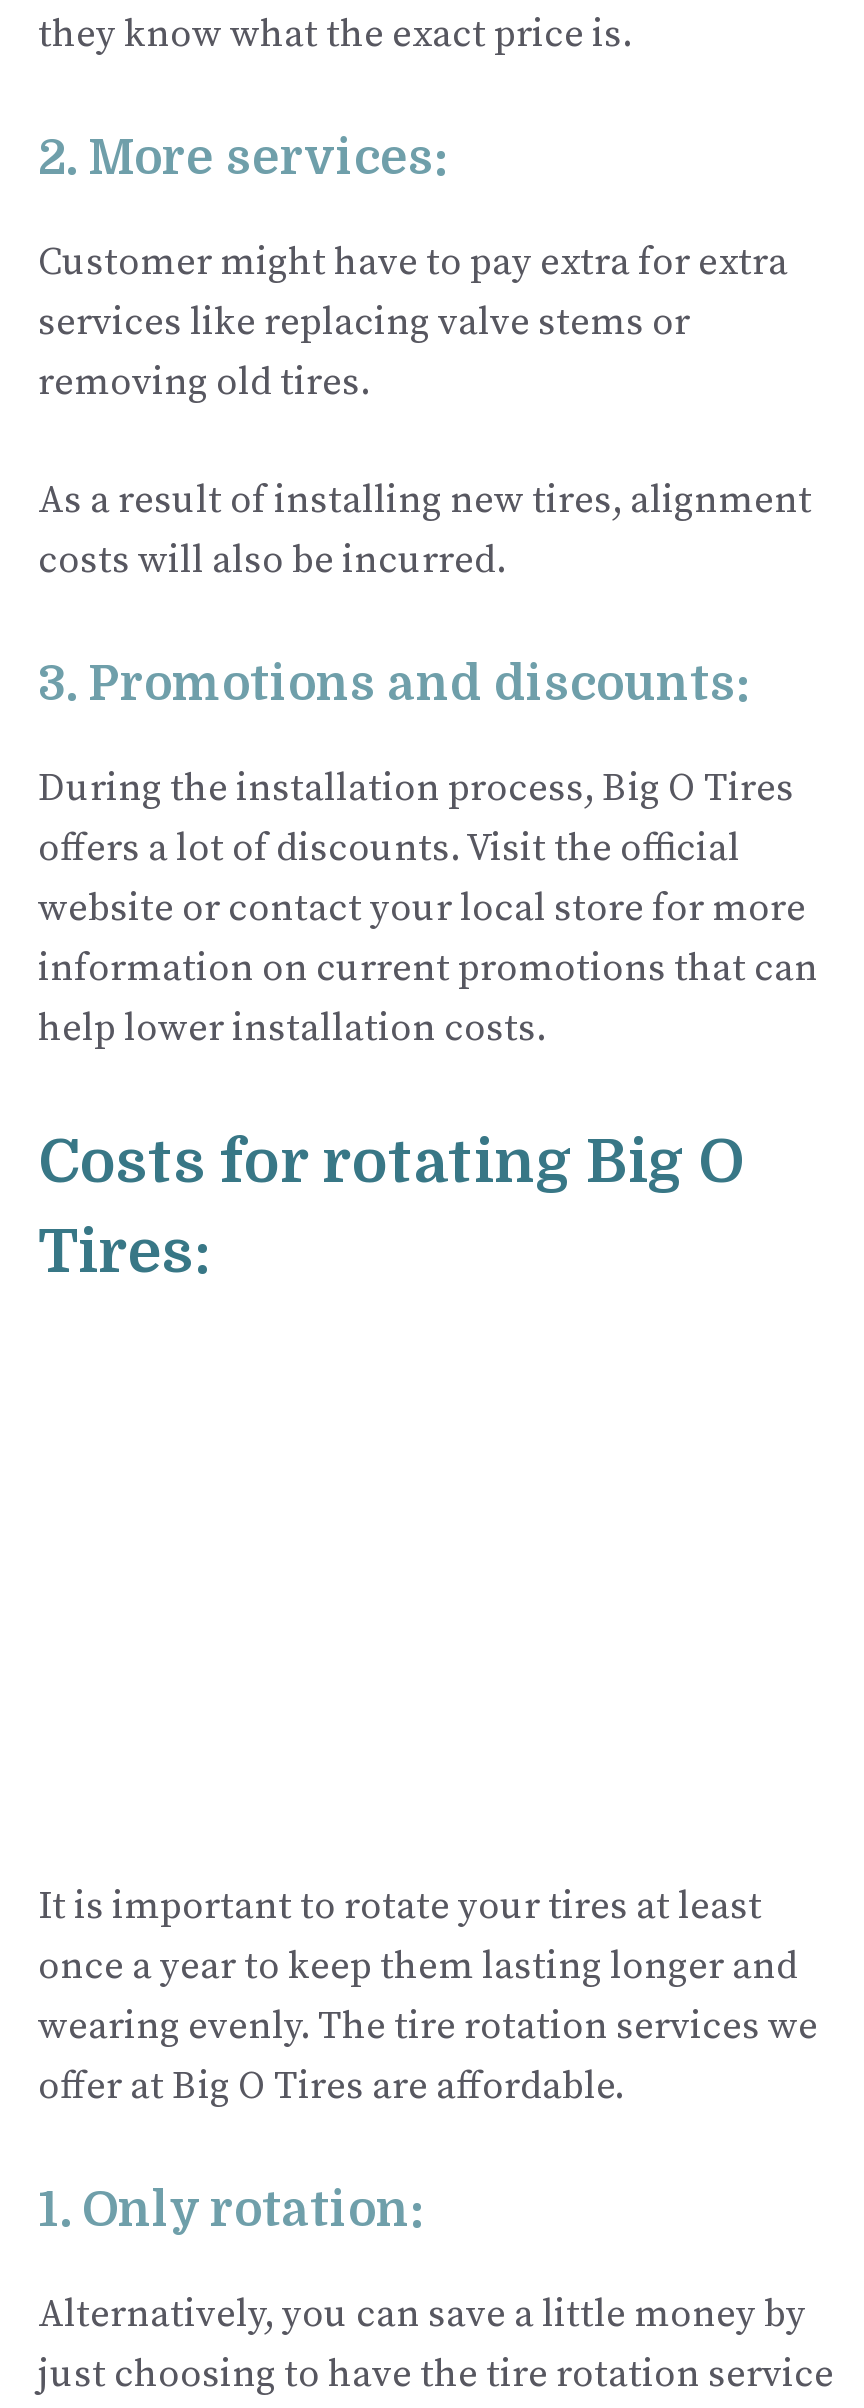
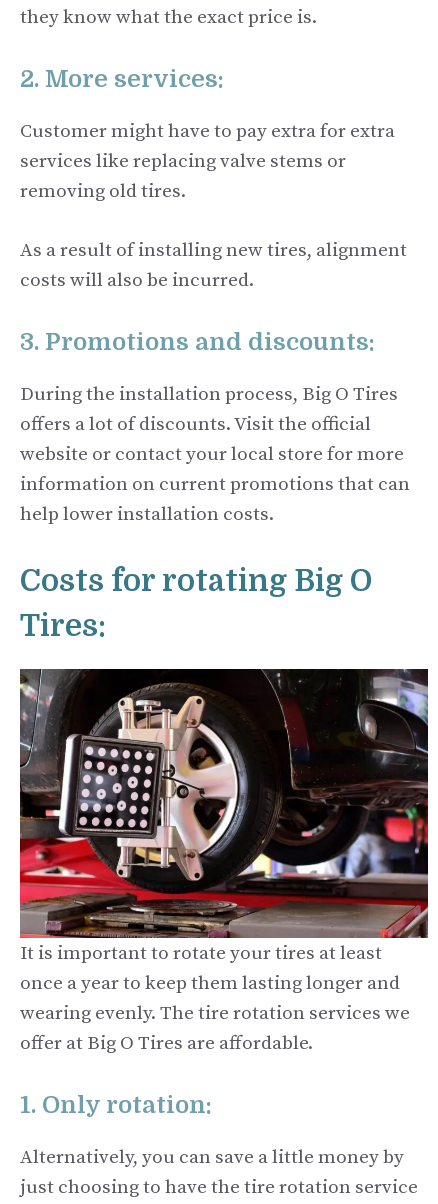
none -> [19,668,429,939] [image]

